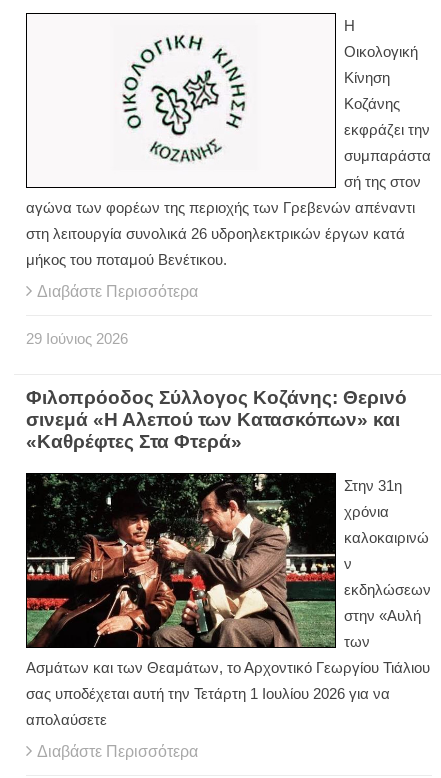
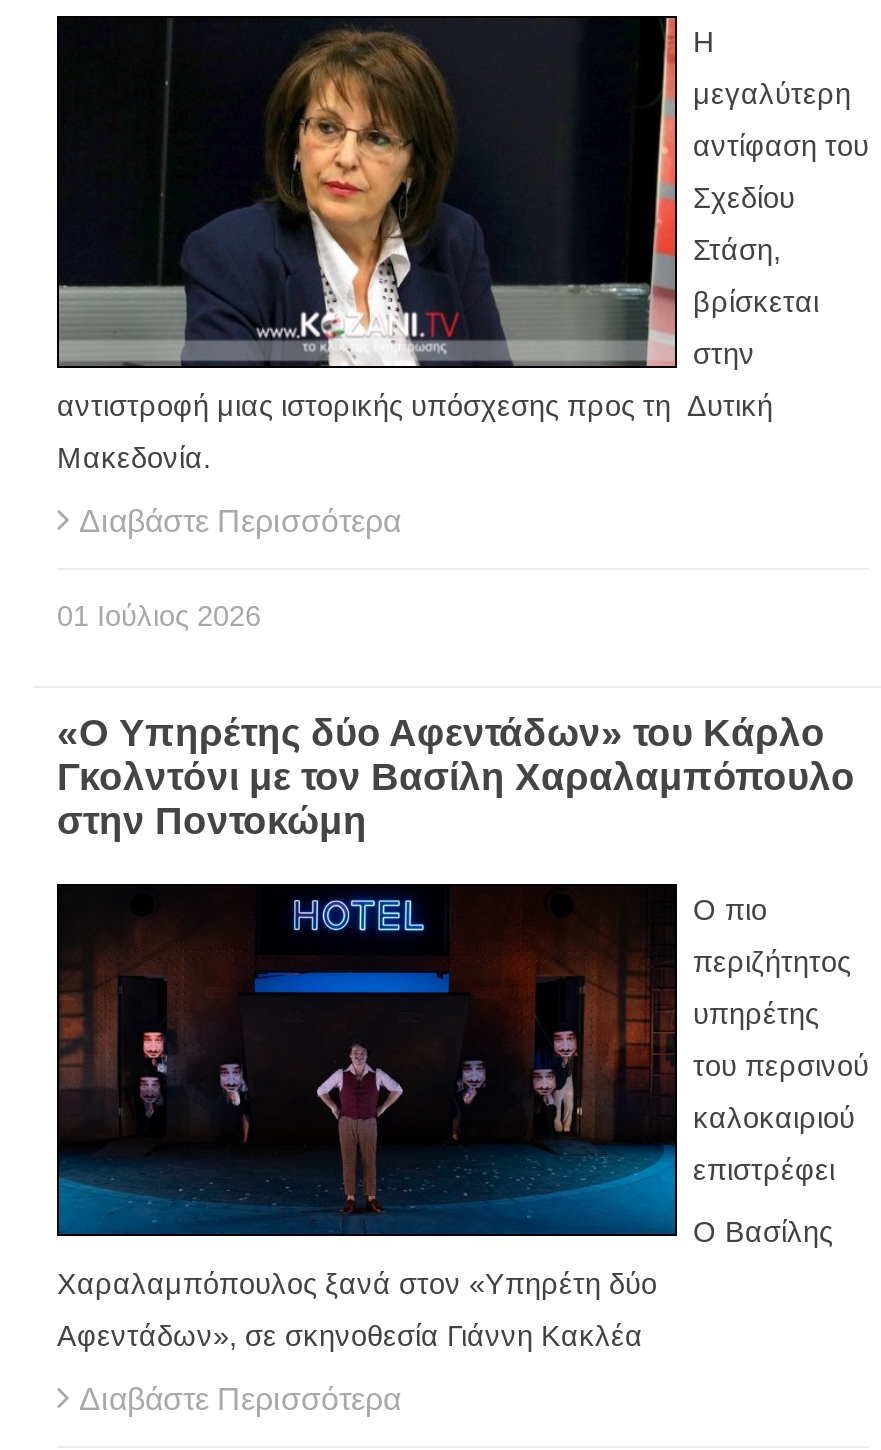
[26,13,431,268] [image] | Οικολογική | Κίνηση | Κοζάνης | εκφράζει την | συμπαράστα | σή της στον | αγώνα των φορέων της περιοχής των Γρεβενών απέναντι | στη λειτουργία συνολικά 26 υδροηλεκτρικών έργων κατά | μήκος του ποταμού Βενέτικου. -> [57,16,869,474] [image] | μεγαλύτερη | αντίφαση του | Σχεδίου | Στάση, | βρίσκεται | στην | αντιστροφή μιας ιστορικής υπόσχεσης προς τη Δυτική | Μακεδονία.
[26,331,431,728] [image] | 29 Ιούνιος 2026 | Φιλοπρόοδος Σύλλογος Κοζάνης: Θερινό | σινεμά «Η Αλεπού των Κατασκόπων» και | «Καθρέφτες Στα Φτερά» | Στην 31η | χρόνια | καλοκαιρινώ | ν | εκδηλώσεων | στην «Αυλή | των | Ασμάτων και των Θεαμάτων, το Αρχοντικό Γεωργίου Τιάλιου | σας υποδέχεται αυτή την Τετάρτη 1 Ιουλίου 2026 για να | απολαύσετε -> [57,600,869,1352] [image] | 01 Ιούλιος 2026 | «Ο Υπηρέτης δύο Αφεντάδων» του Κάρλο | Γκολντόνι με τον Βασίλη Χαραλαμπόπουλο | στην Ποντοκώμη | Ο πιο | περιζήτητος | υπηρέτης | του περσινού | καλοκαιριού | επιστρέφει | Ο Βασίλης | Χαραλαμπόπουλος ξανά στον «Υπηρέτη δύο | Αφεντάδων», σε σκηνοθεσία Γιάννη Κακλέα

